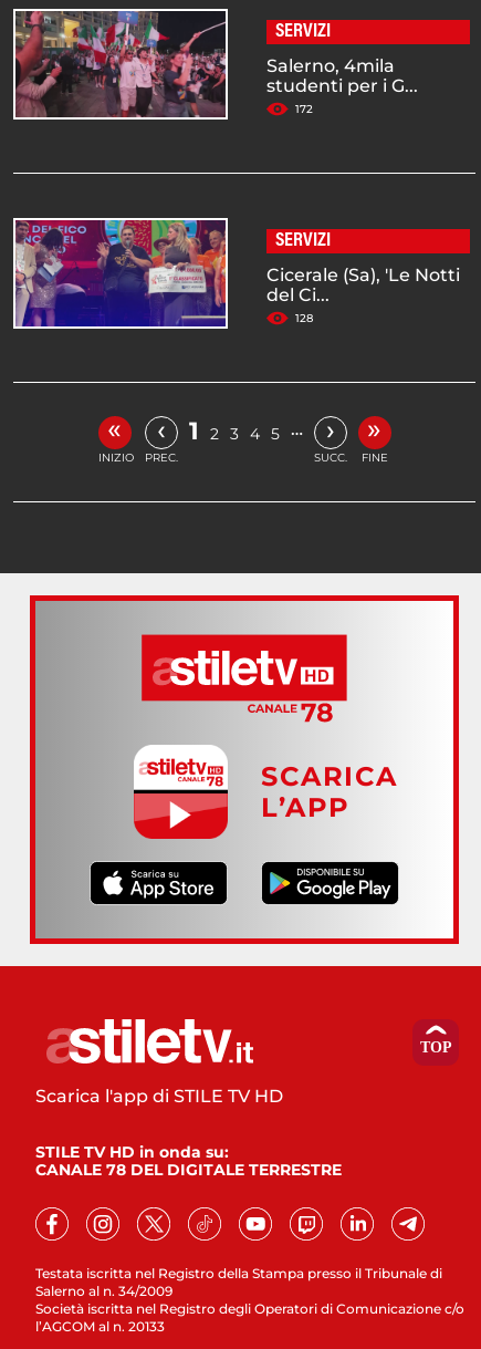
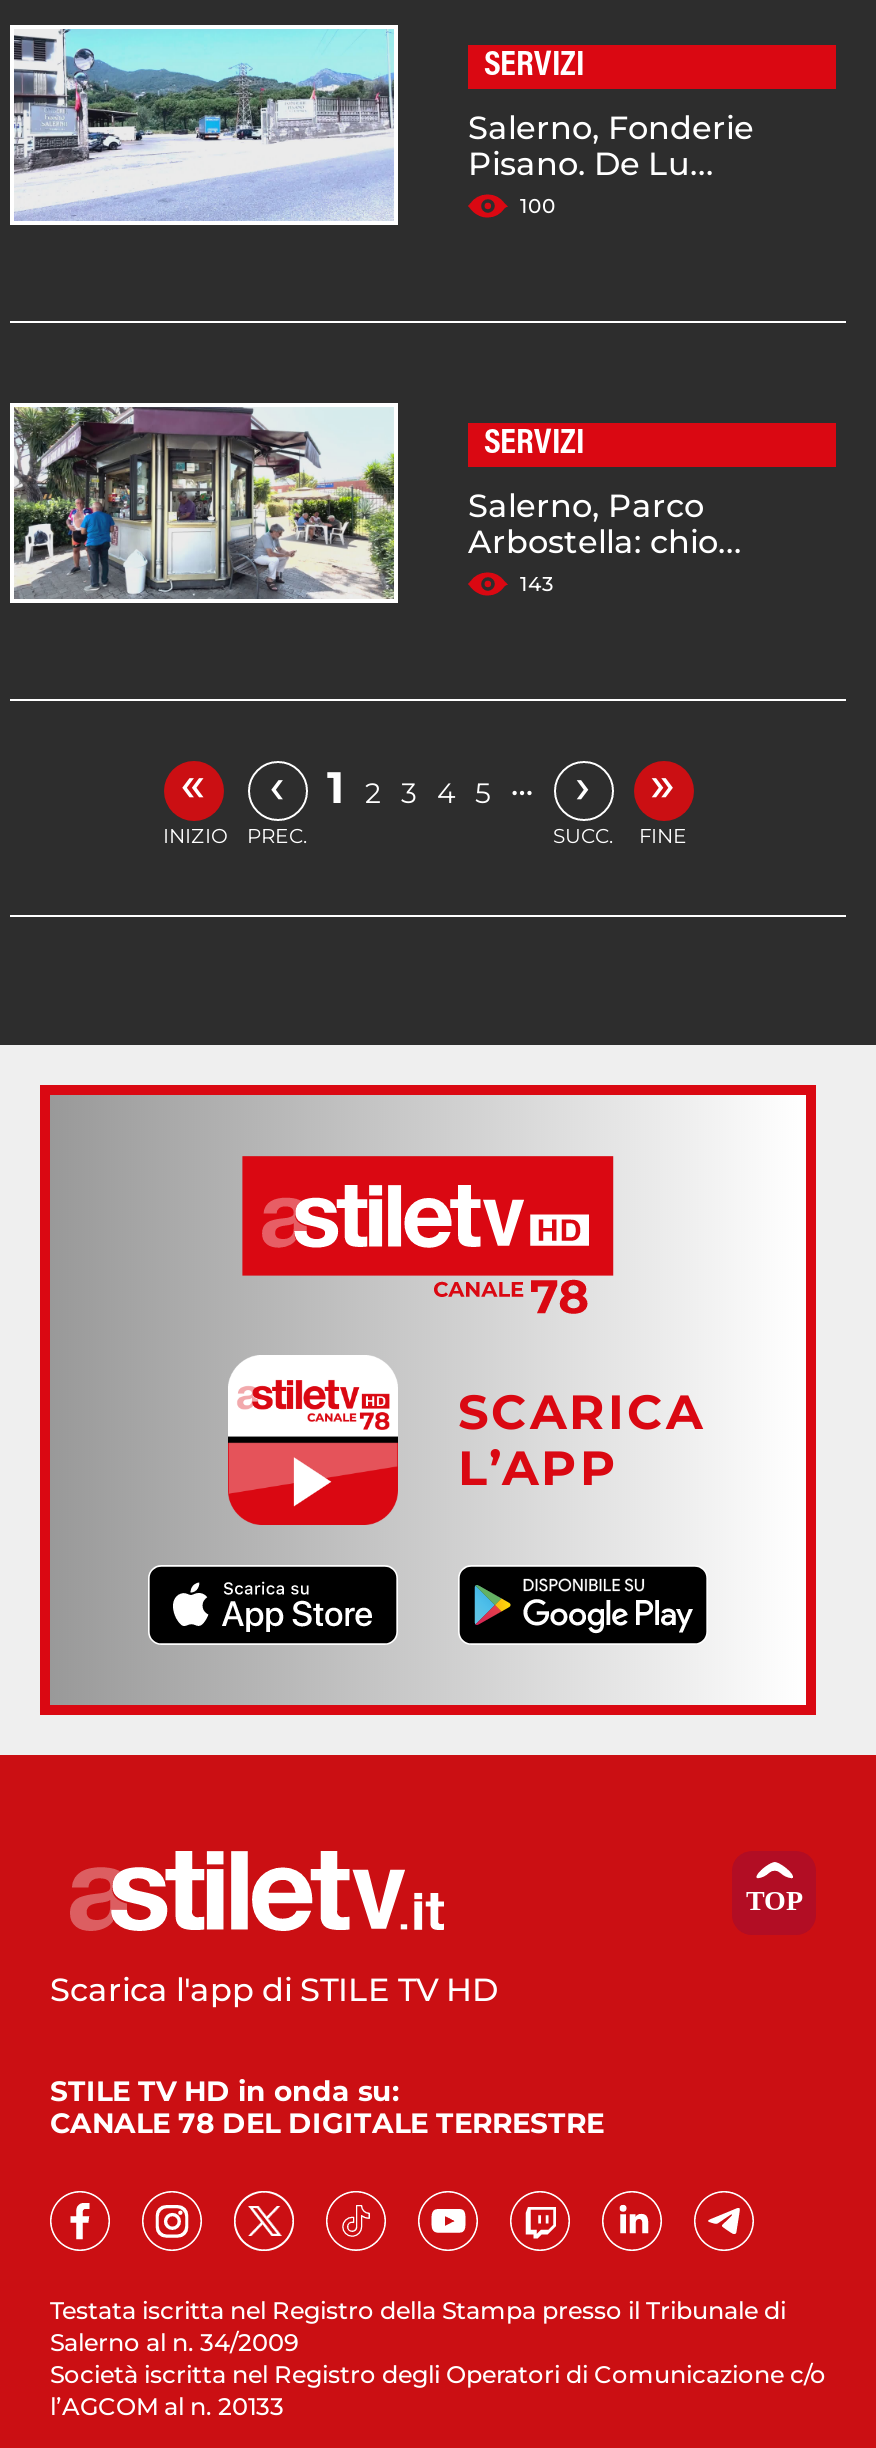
[15,10,418,117] [image] | Salerno, 4mila | studenti per i G... | 172 -> [12,27,754,223] [image] | Salerno, Fonderie | Pisano. De Lu... | 100
[15,219,460,326] [image] | Cicerale (Sa), 'Le Notti | del Ci... | 128 -> [12,405,742,601] [image] | Salerno, Parco | Arbostella: chio... | 143

